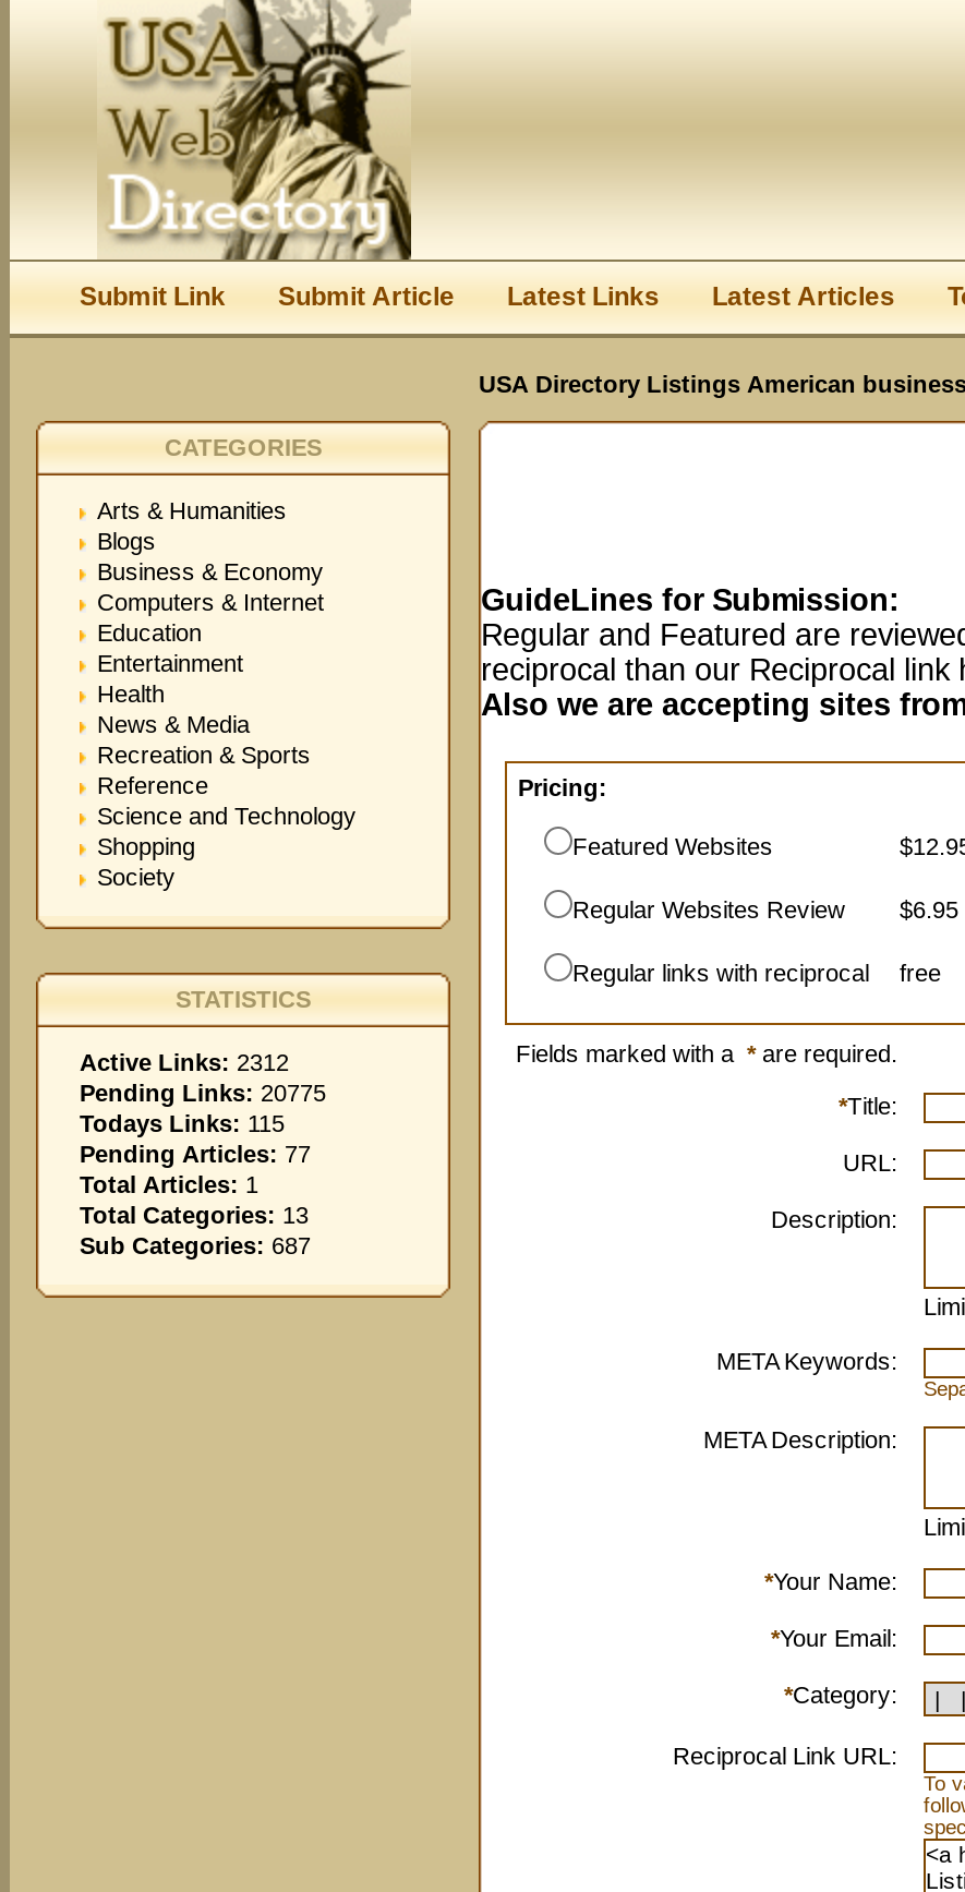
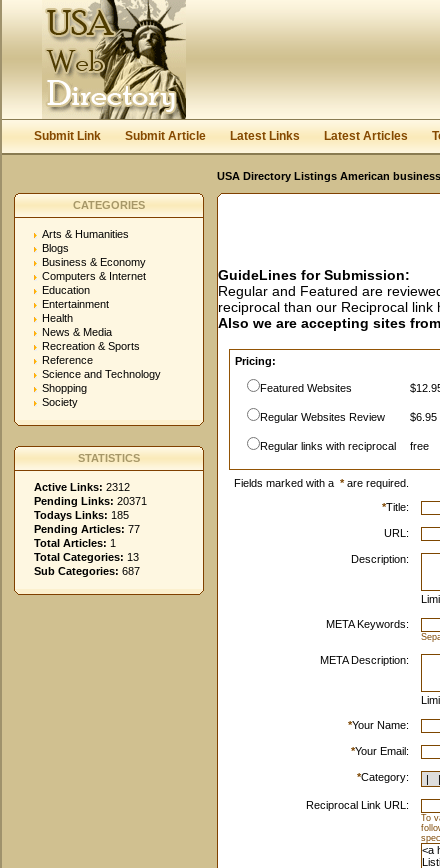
[80,1080,326,1106] Pending Links: 20775 -> [34,495,147,507] Pending Links: 20371
[80,1110,285,1136] Todays Links: 115 -> [34,509,129,521] Todays Links: 185

